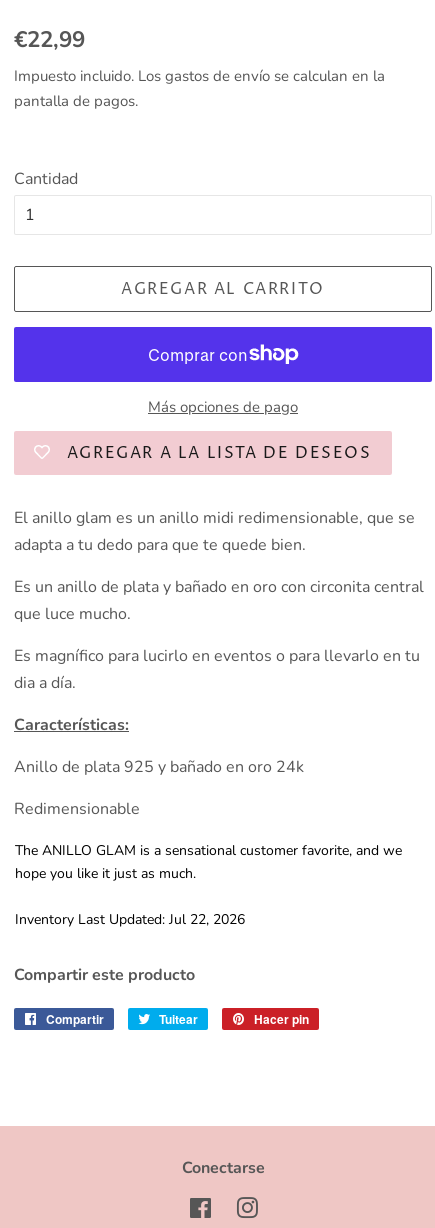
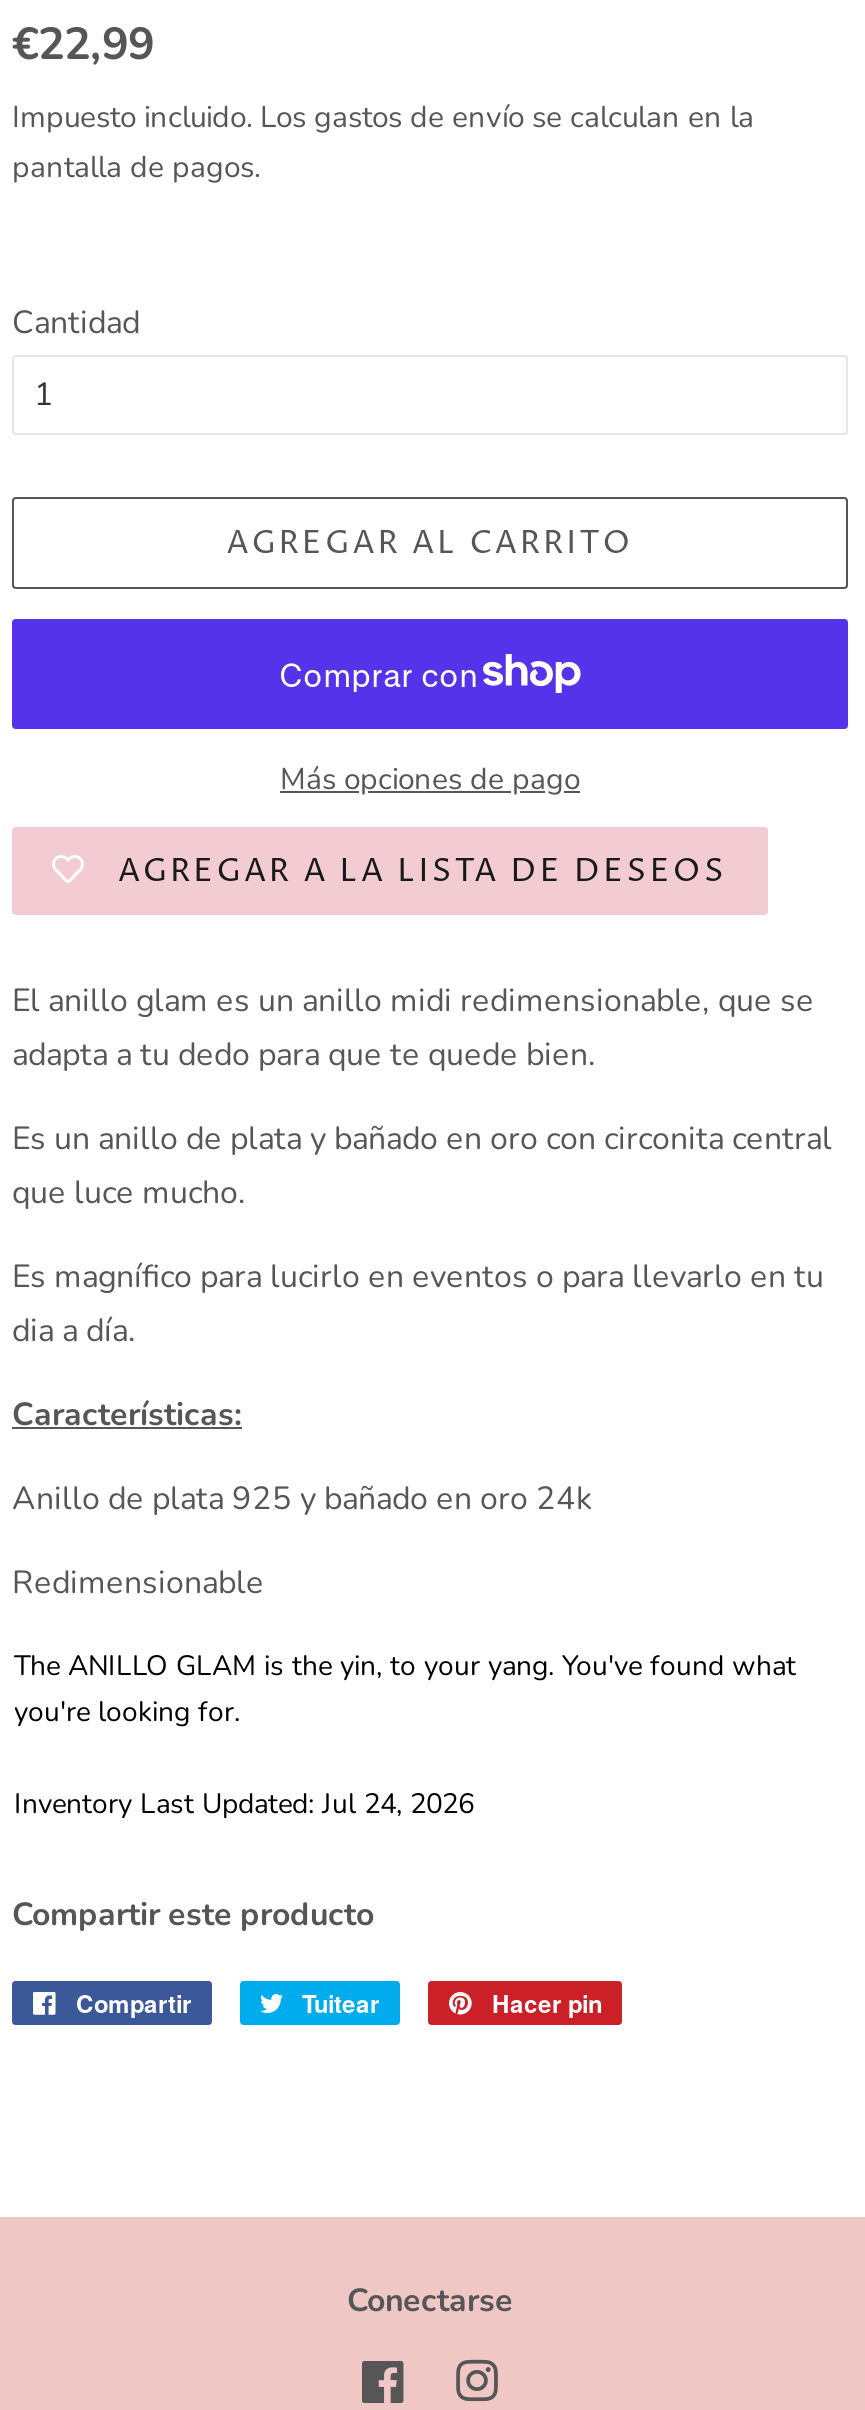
[15,841,402,883] The ANILLO GLAM is a sensational customer favorite, and we | hope you like it just as much. -> [14,1647,796,1731] The ANILLO GLAM is the yin, to your yang. You've found what | you're looking for.
[15,910,245,929] Inventory Last Updated: Jul 22, 2026 -> [14,1785,474,1823] Inventory Last Updated: Jul 24, 2026

